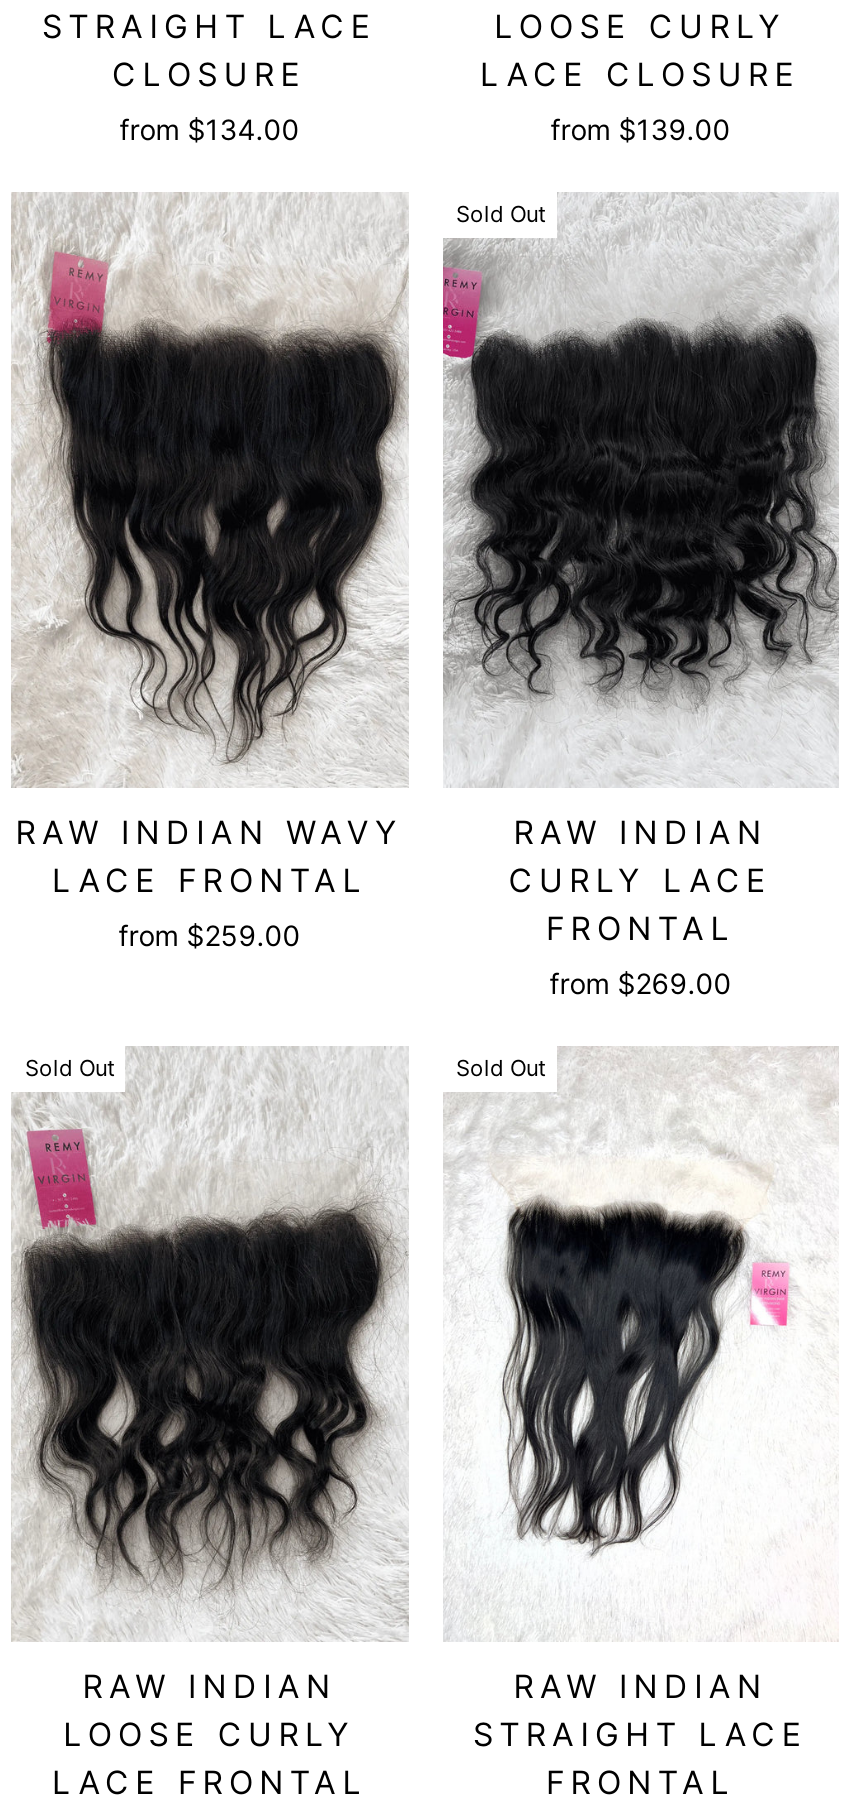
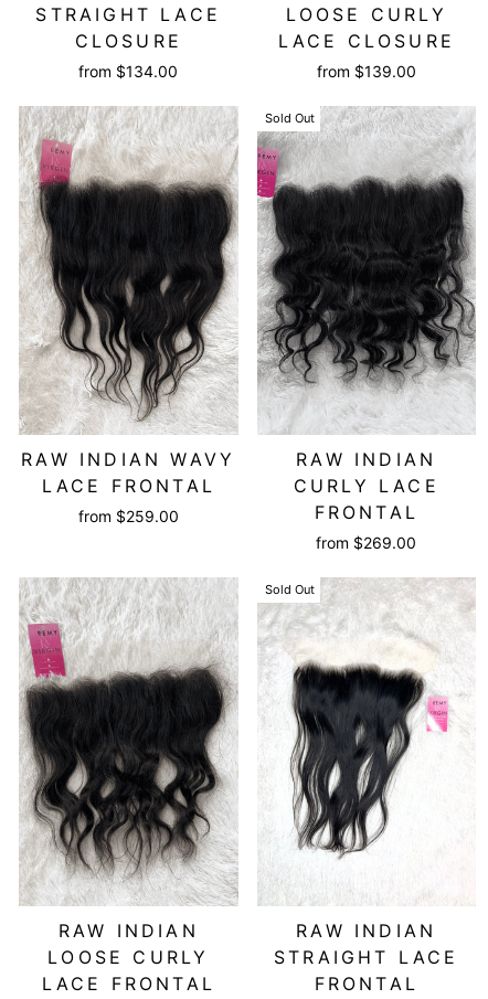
[25,1054,115,1082] Sold Out -> none

